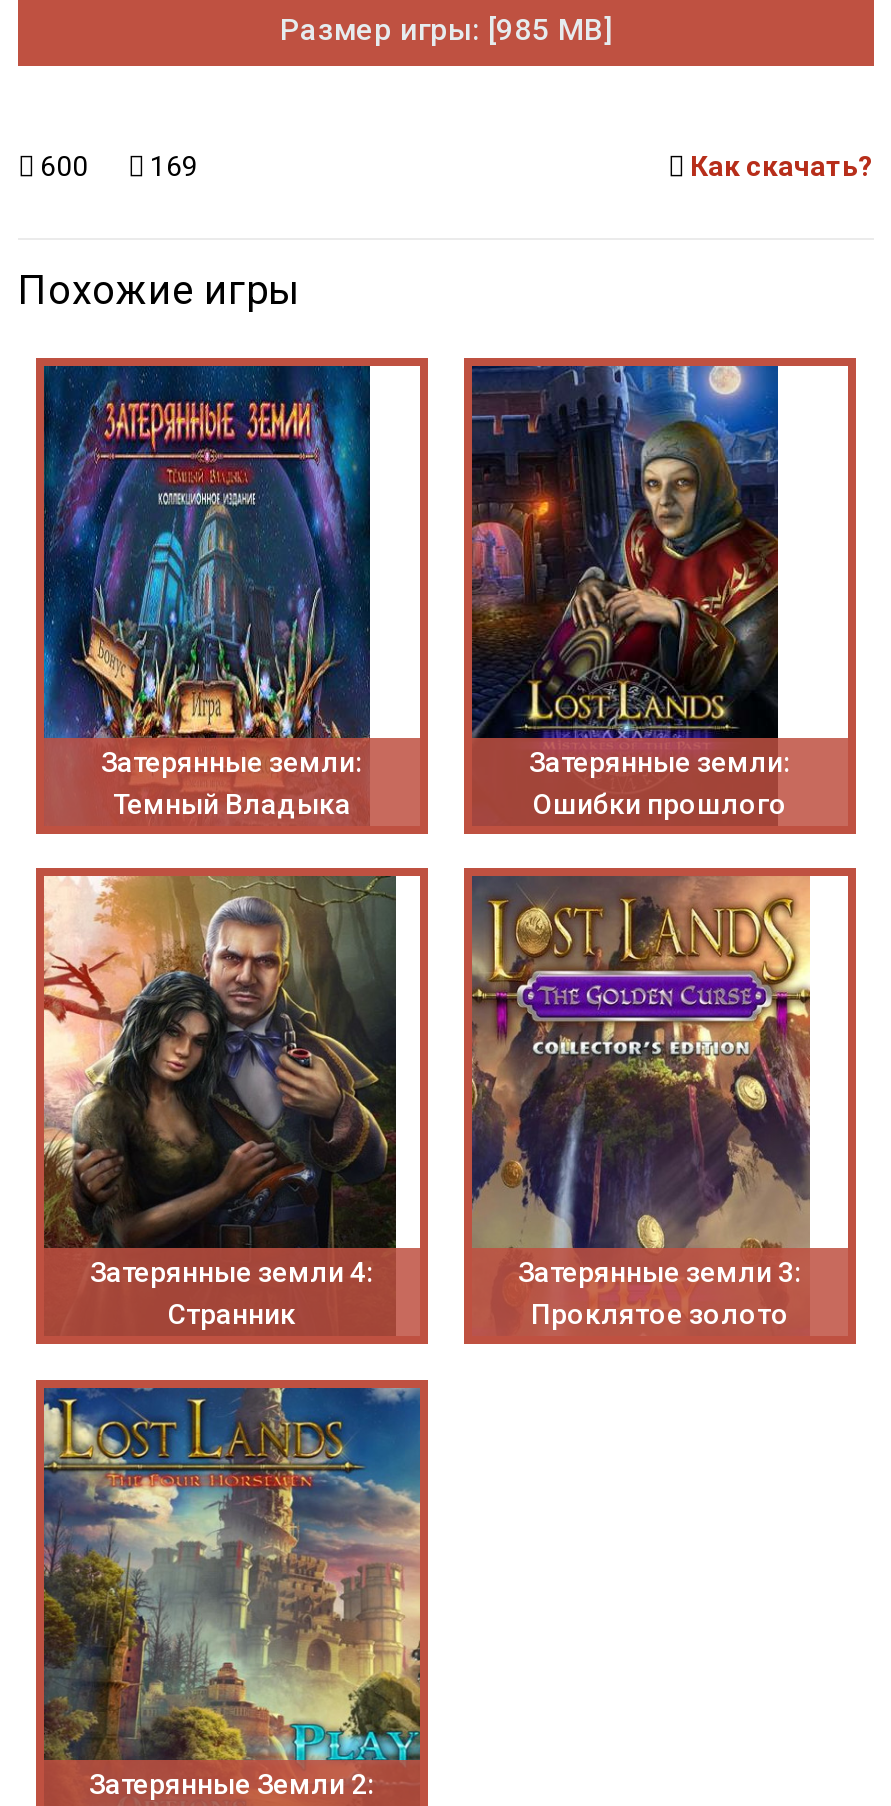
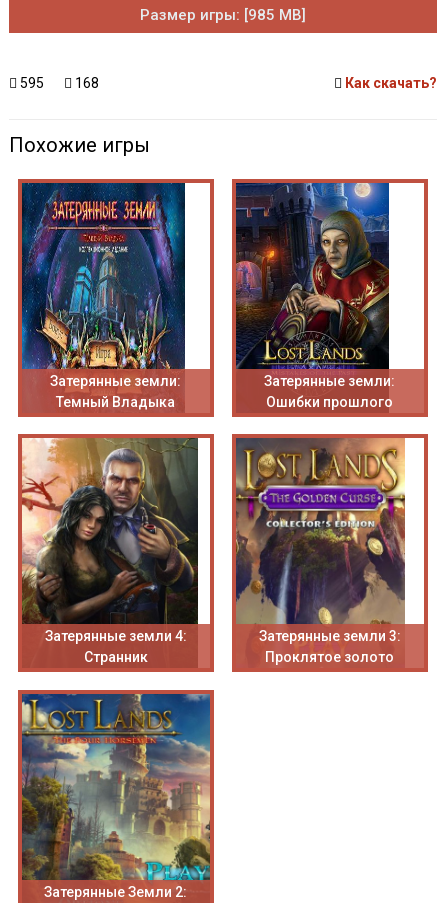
[40,150,88,182] 600 -> [20,75,44,91] 595
[150,150,198,182] 169 -> [75,75,99,91] 168

